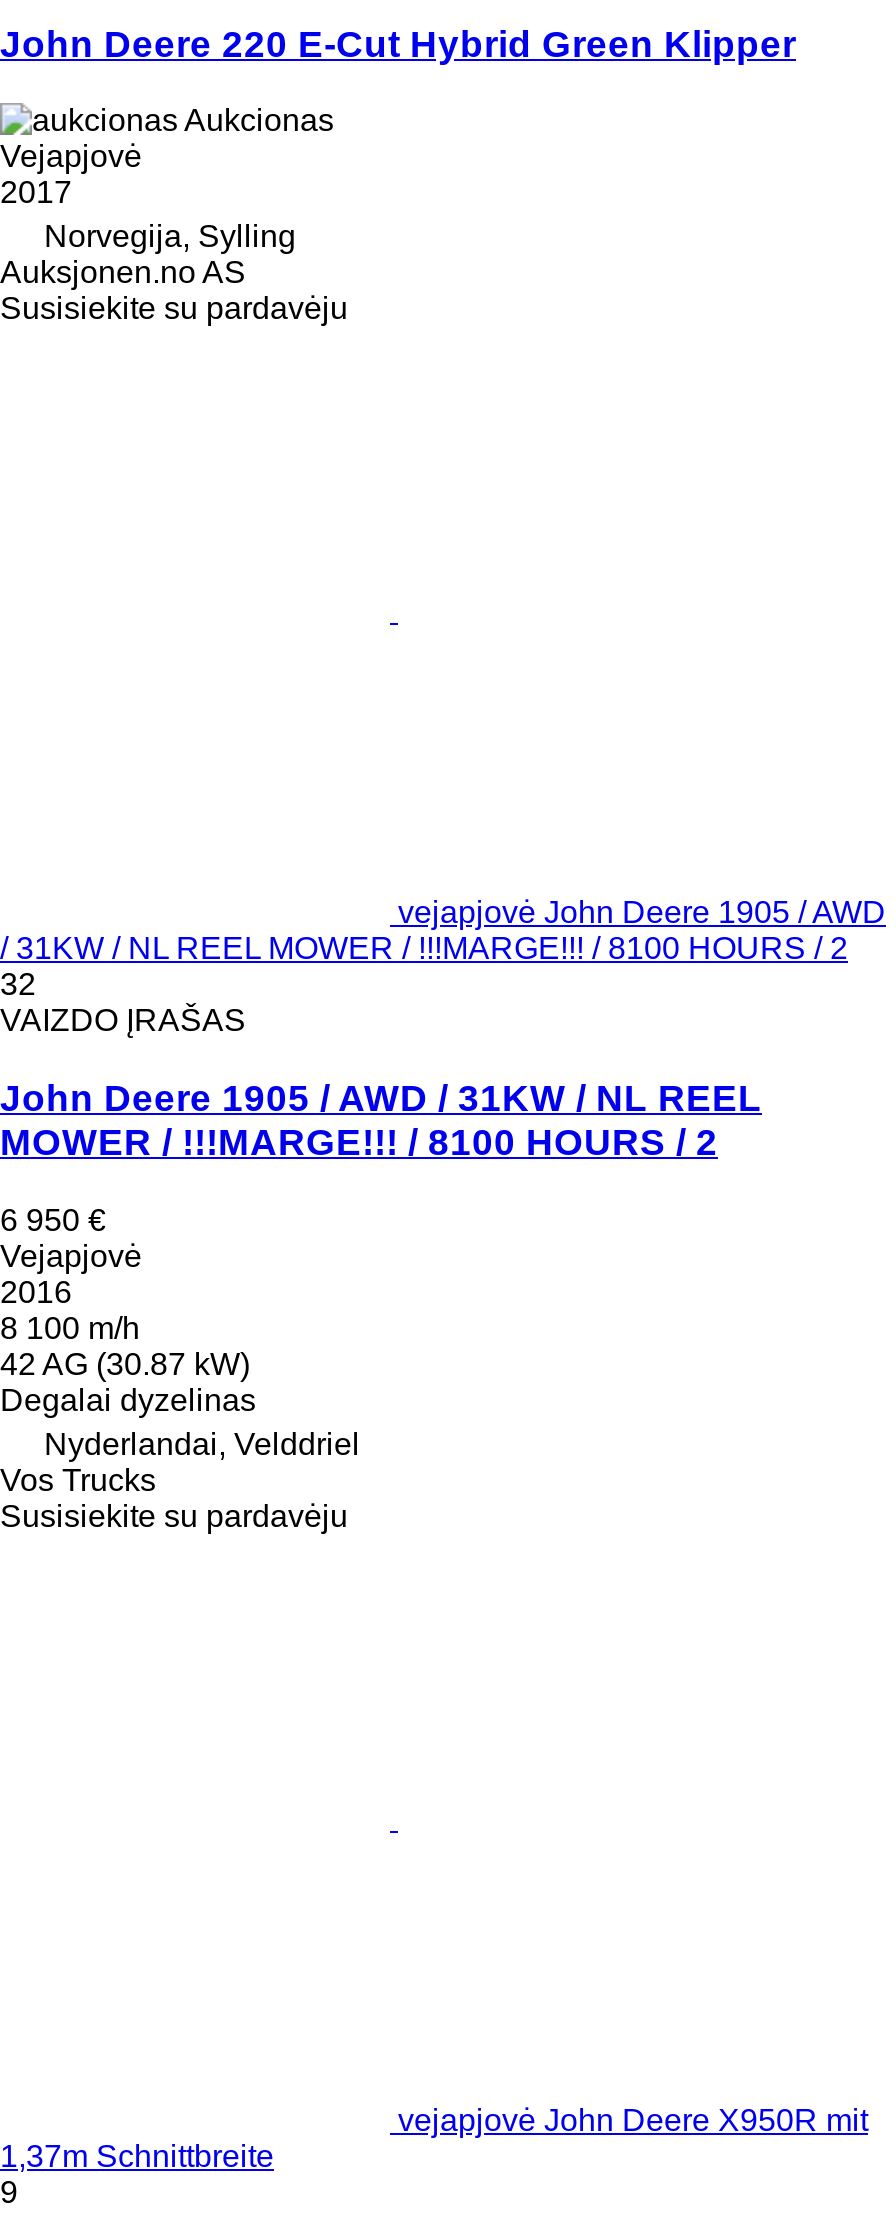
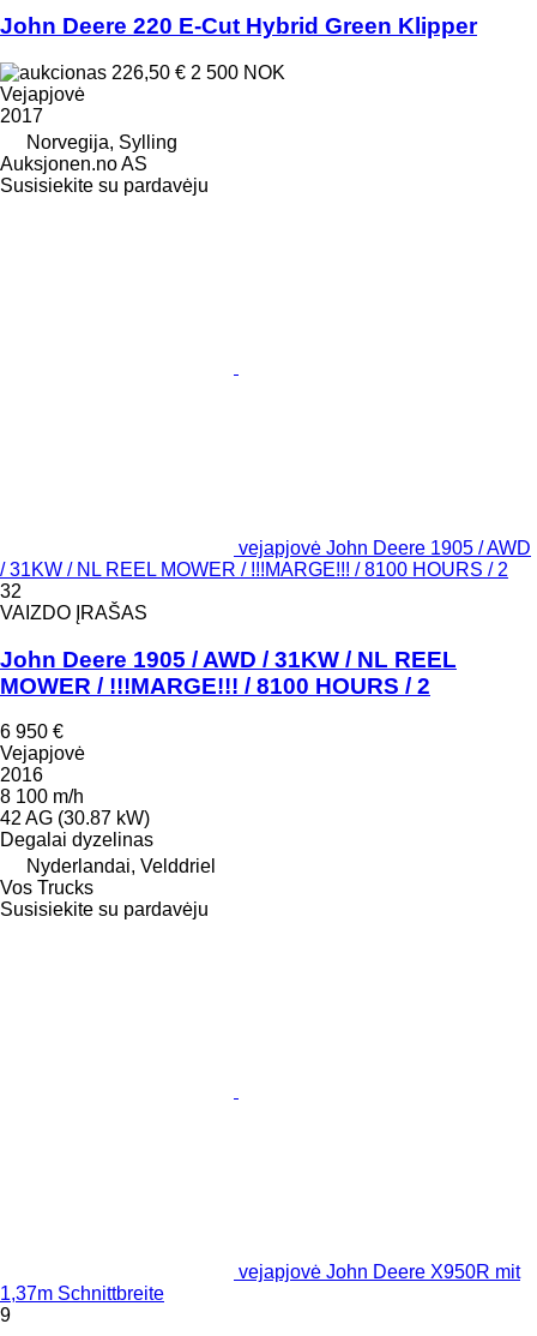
[184,104,334,138] Aukcionas -> [107,62,285,83] 226,50 €2 500 NOK

